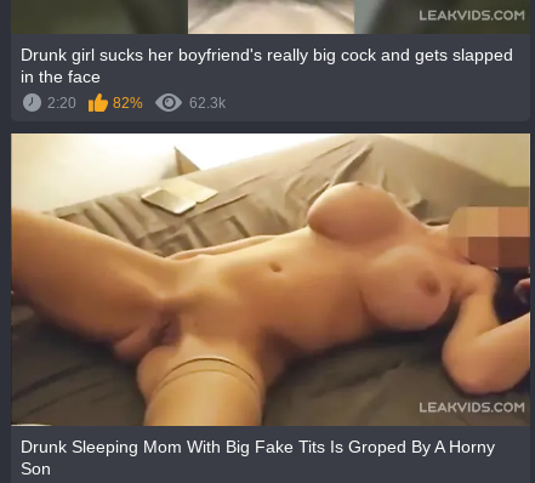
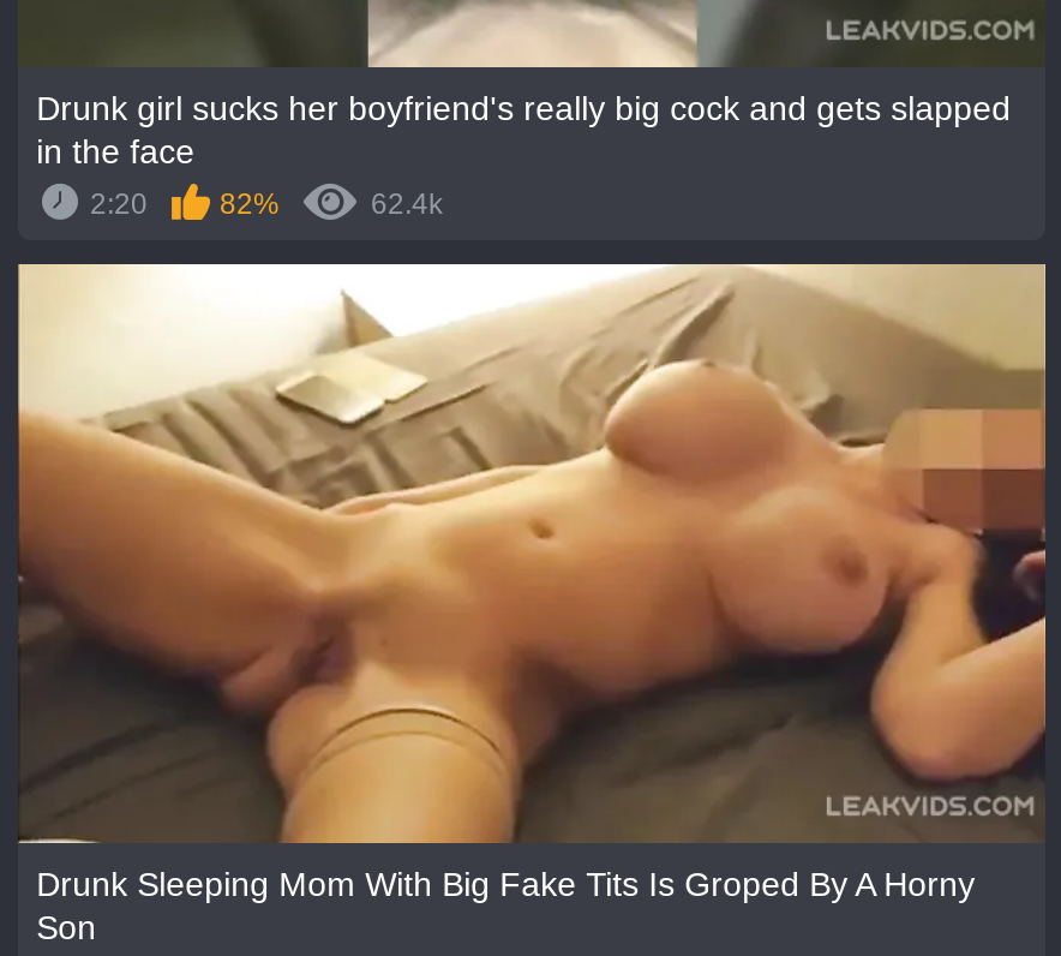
[189,95,226,112] 62.3k -> [371,188,443,221] 62.4k

